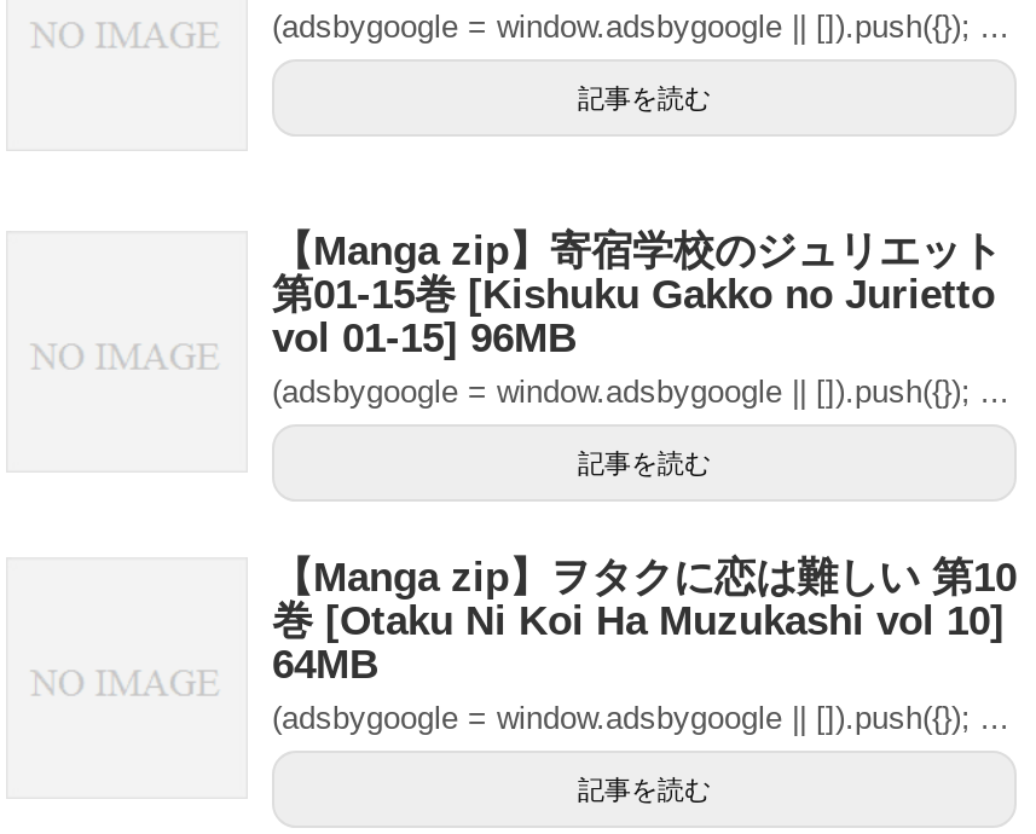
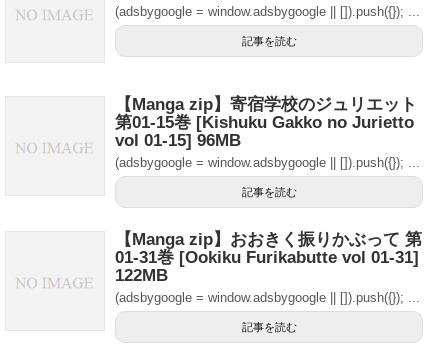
[272,556,1017,689] 【Manga zip】ヲタクに恋は難しい 第10 | 巻 [Otaku Ni Koi Ha Muzukashi vol 10] | 64MB -> [115,230,422,285] 【Manga zip】おおきく振りかぶって 第 | 01-31巻 [Ookiku Furikabutte vol 01-31] | 122MB

